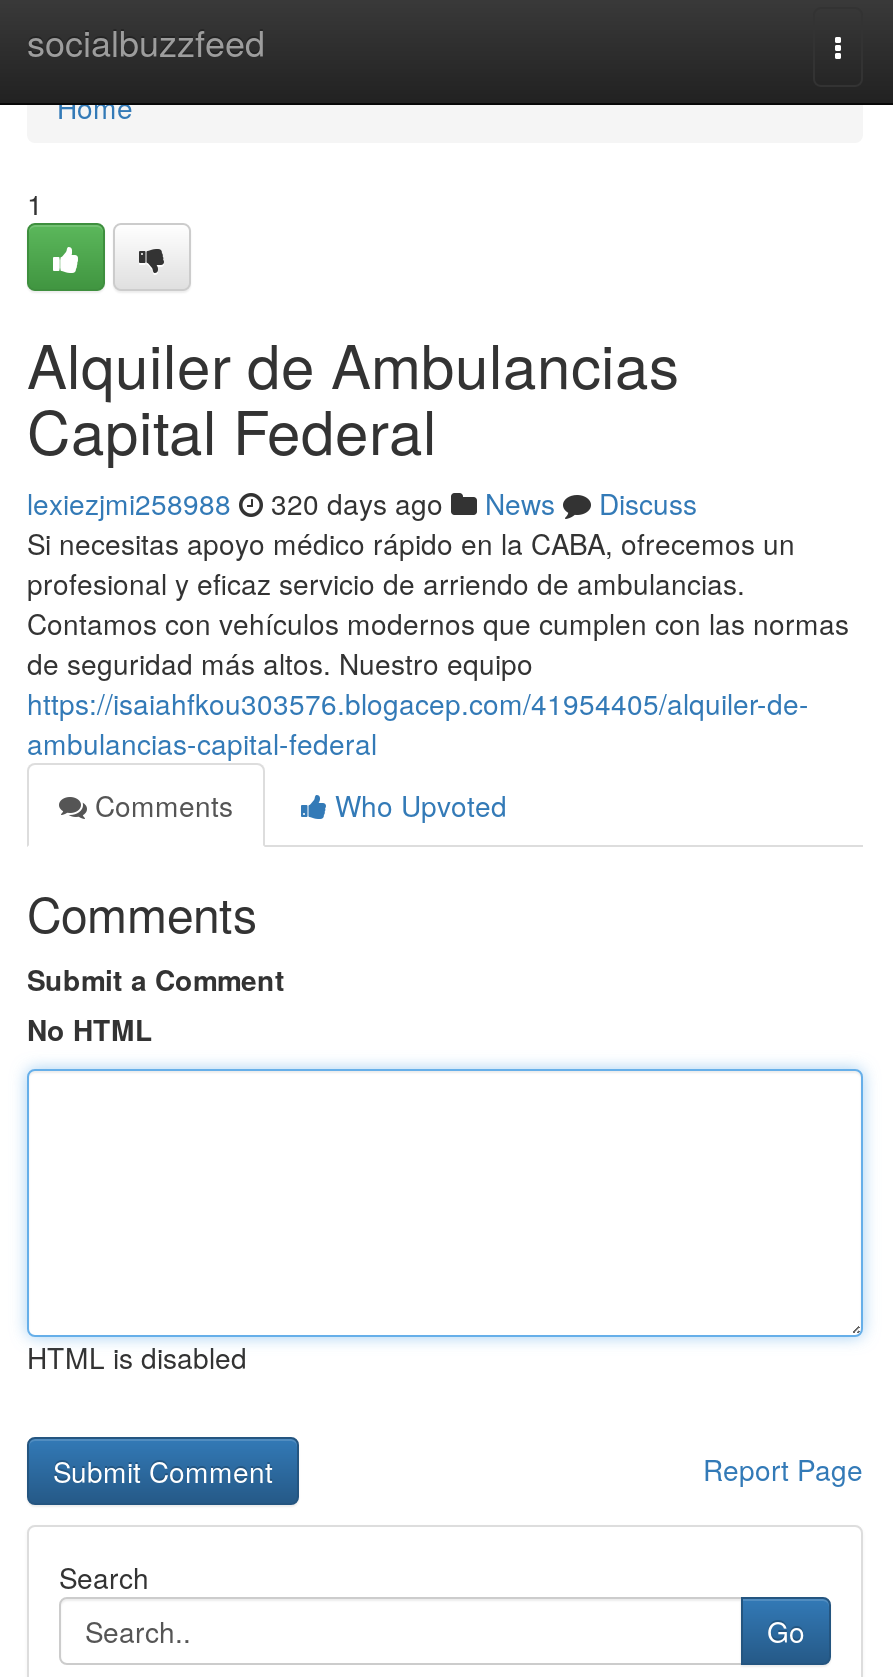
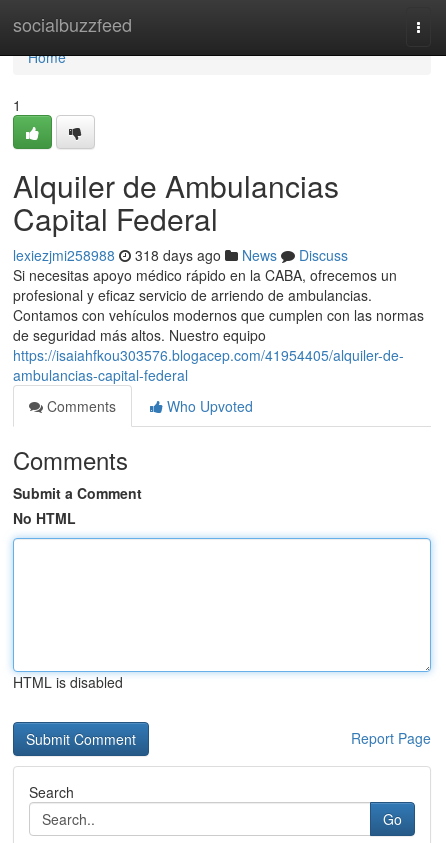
[27,483,697,523] lexiezjmi258988 320 days ago News Discuss -> [13,245,348,265] lexiezjmi258988 318 days ago News Discuss

